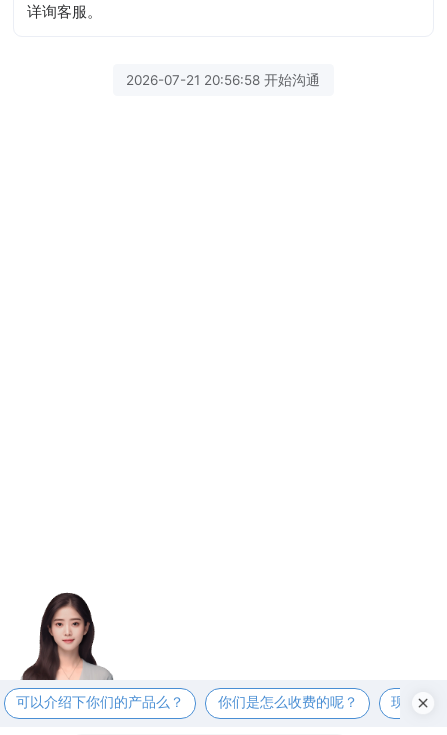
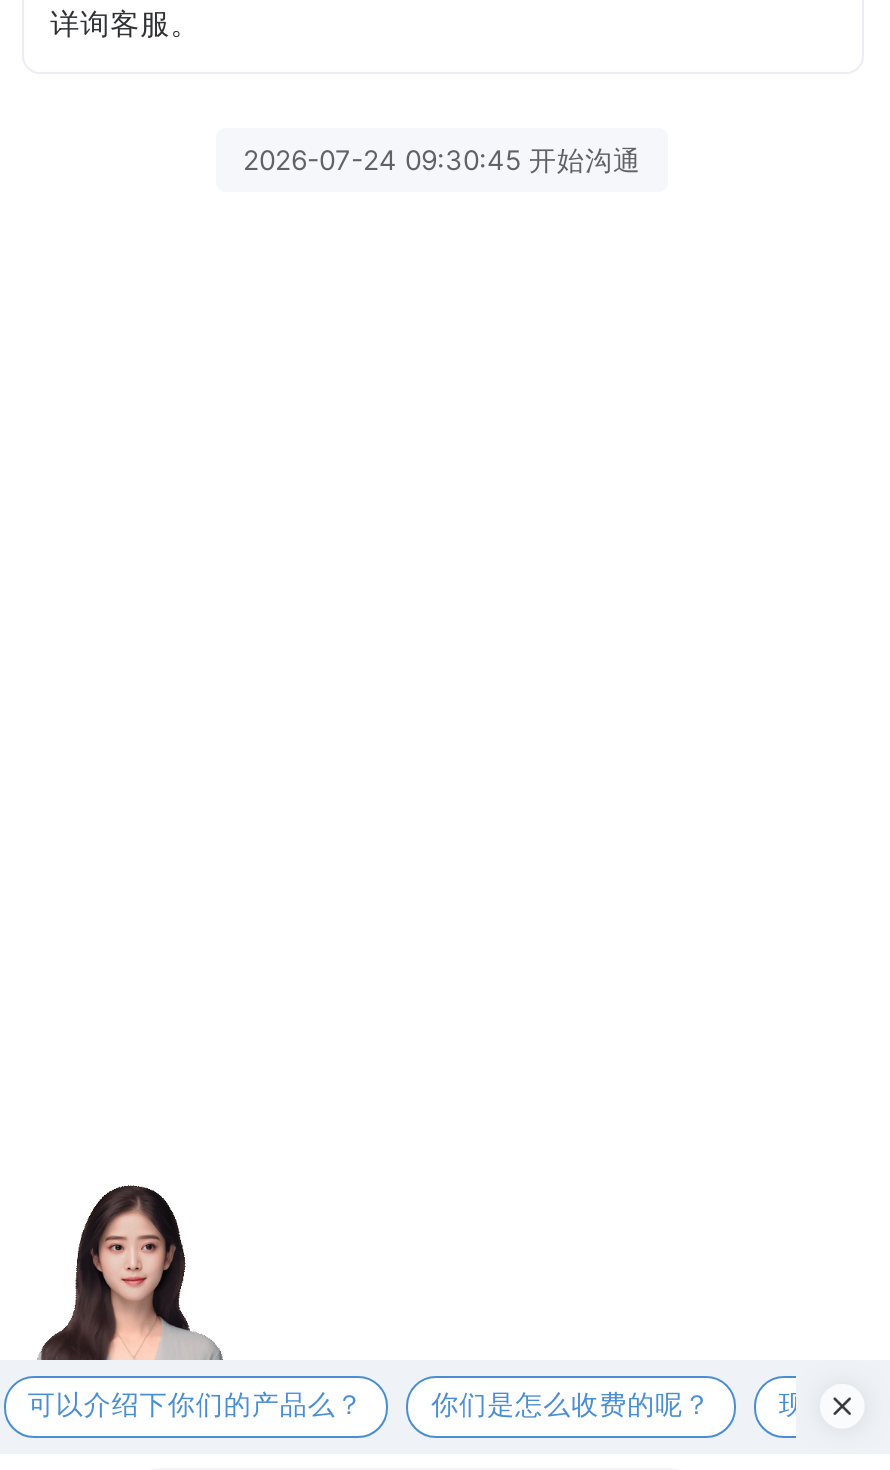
[126,72,320,88] 2026-07-21 20:56:58 开始沟通 -> [243,144,641,176] 2026-07-24 09:30:45 开始沟通

